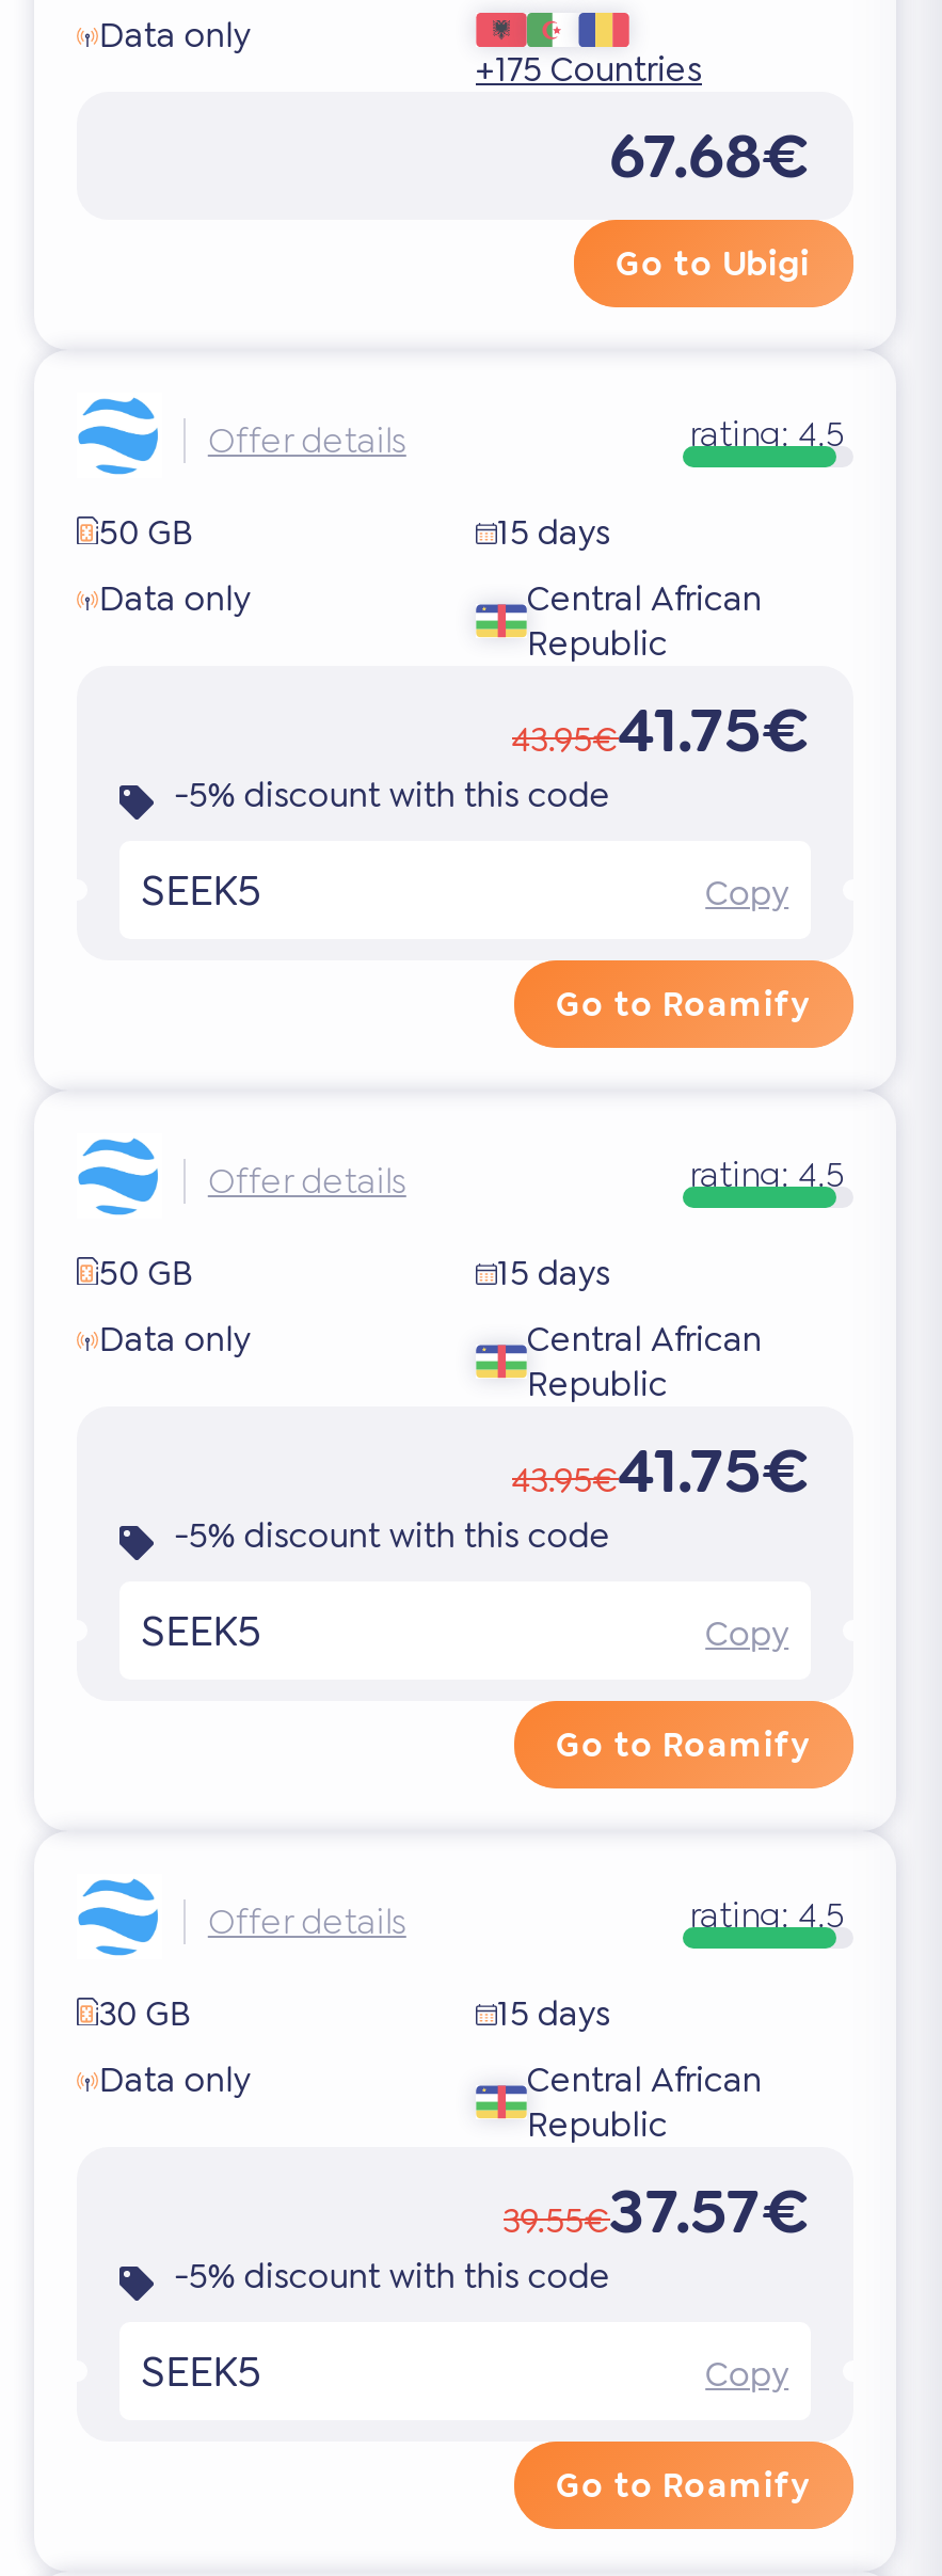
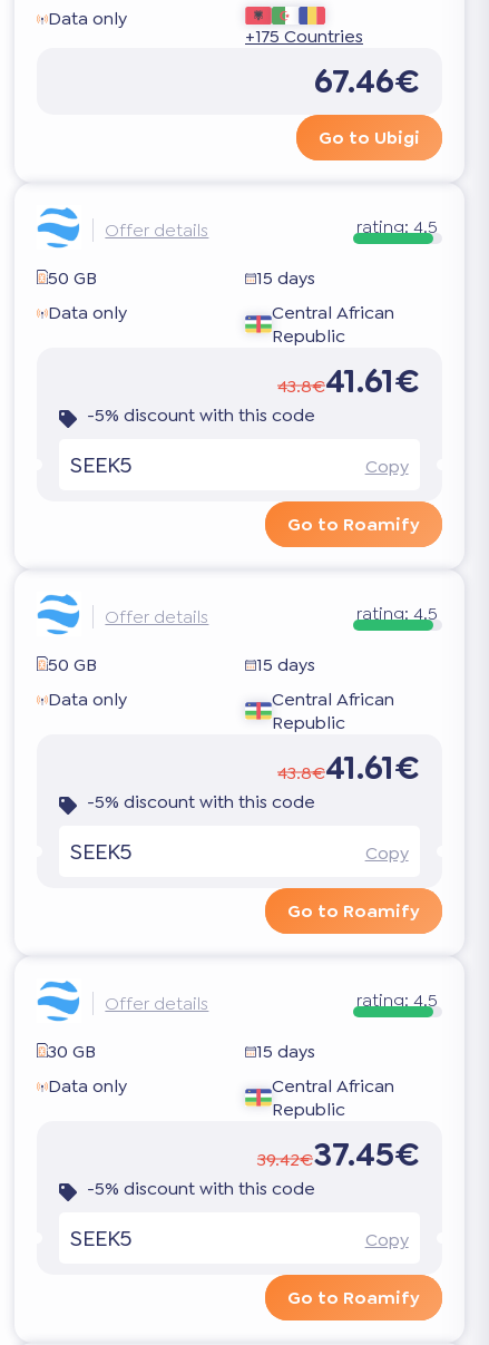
[609,113,810,198] 67.68€ -> [314,59,419,104] 67.46€
[511,687,810,772] 43.95€41.75€ -> [277,359,419,403] 43.8€41.61€
[511,1428,810,1513] 43.95€41.75€ -> [277,745,419,790] 43.8€41.61€
[503,2168,810,2254] 39.55€37.57€ -> [257,1132,419,1177] 39.42€37.45€

